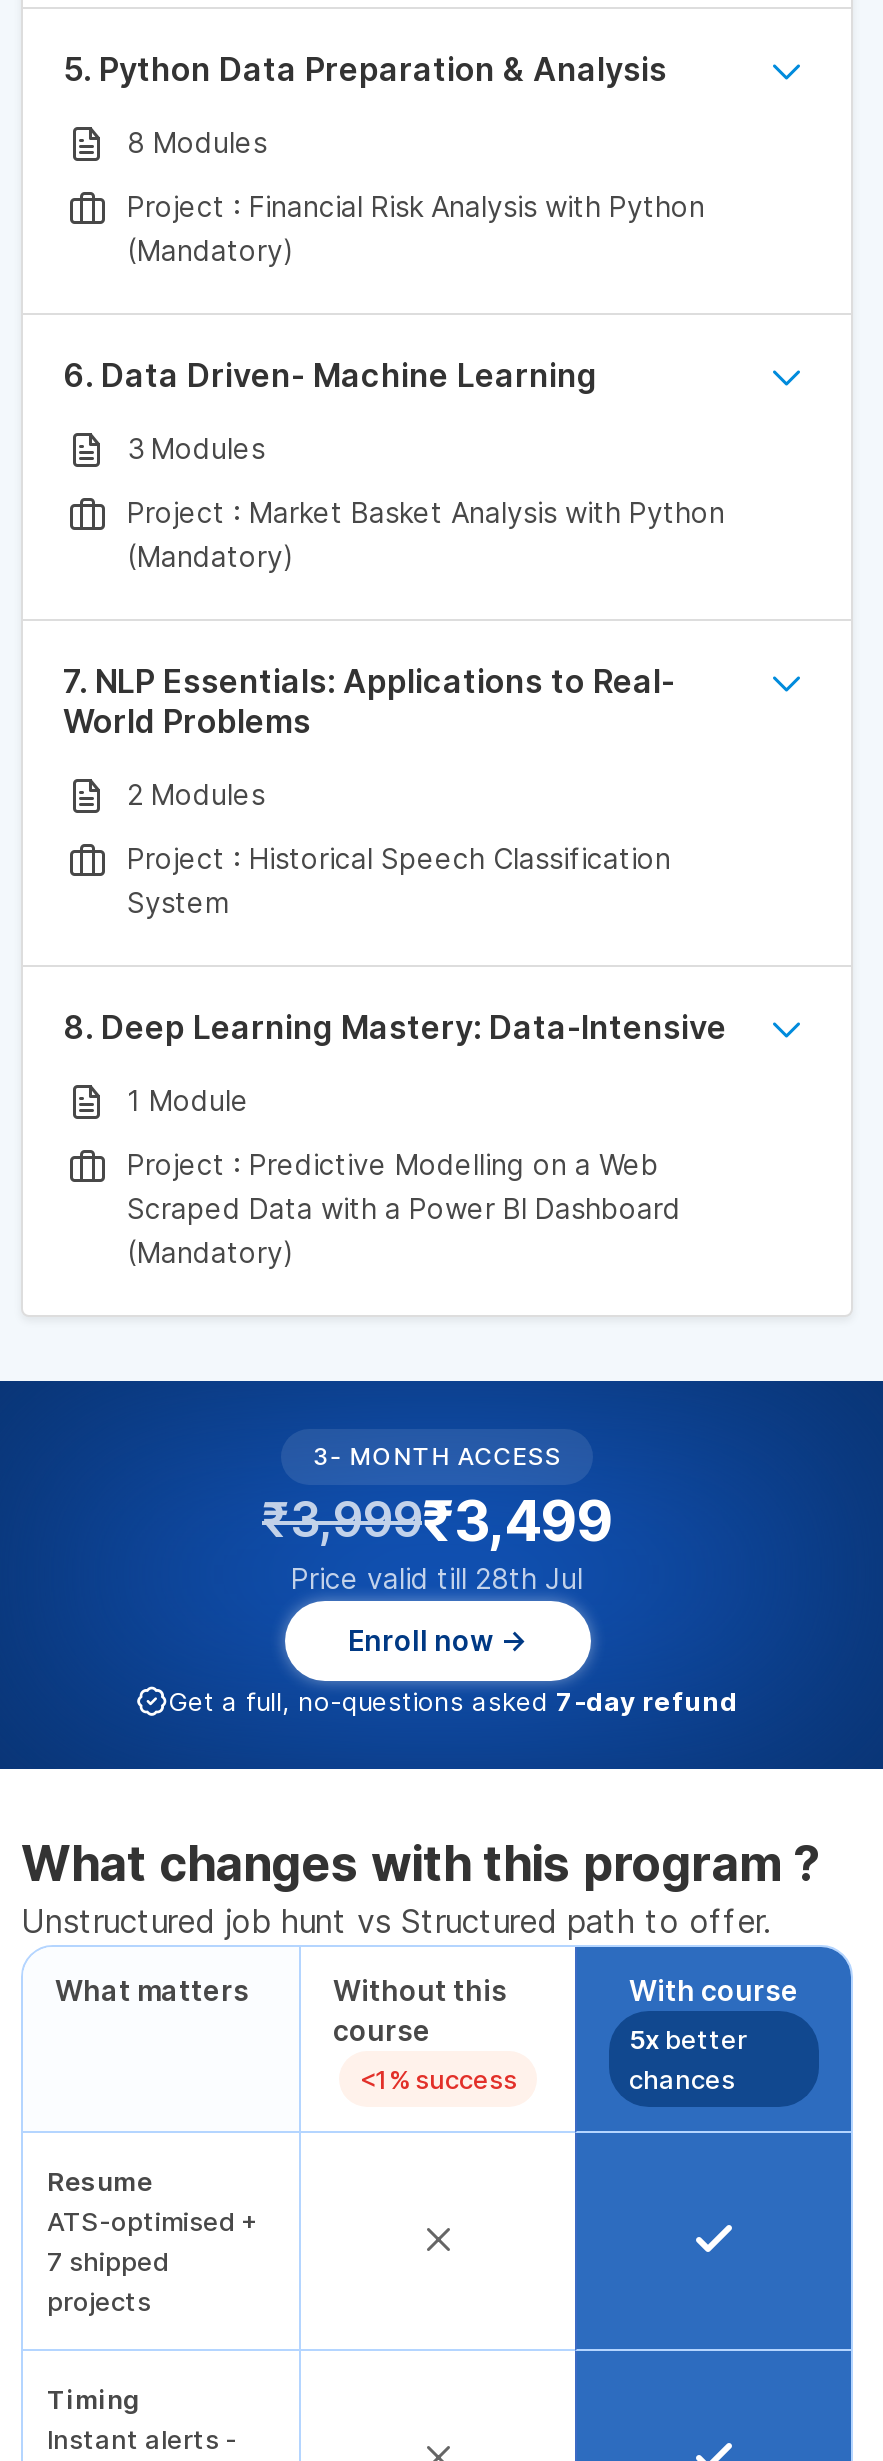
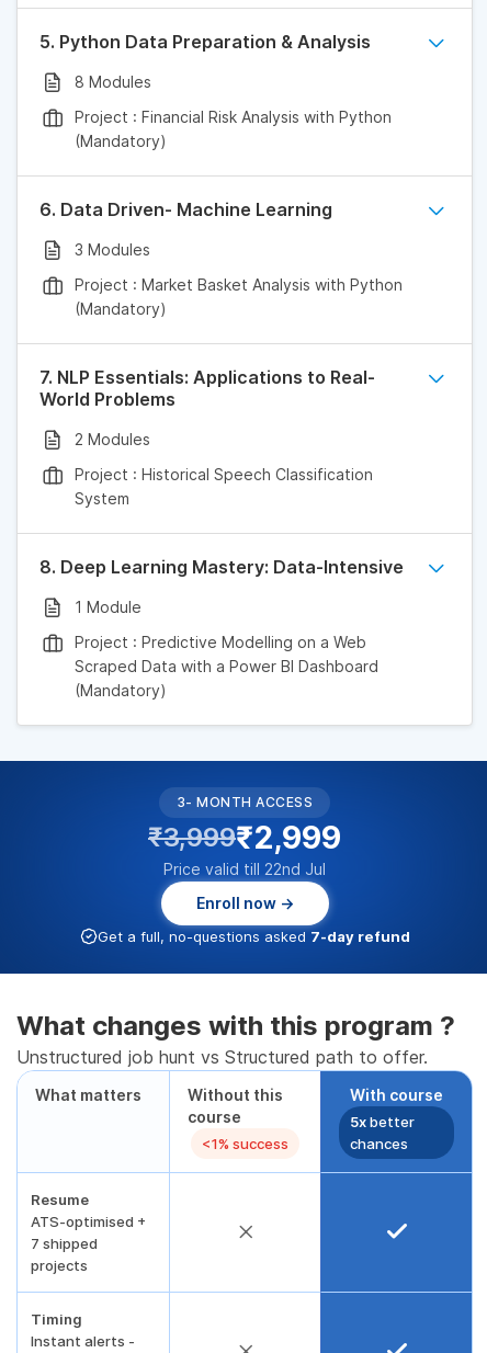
[262,1487,612,1555] ₹3,999₹3,499 -> [148,819,341,856] ₹3,999₹2,999
[291,1561,583,1595] Price valid till 28th Jul -> [163,860,326,878] Price valid till 22nd Jul

